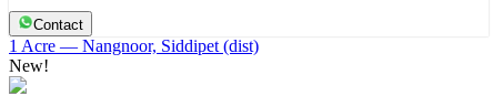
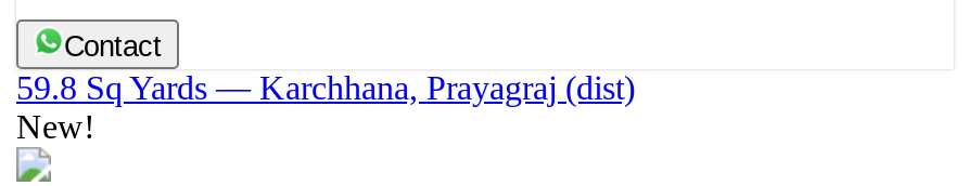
[9,37,259,56] 1 Acre — Nangnoor, Siddipet (dist) -> [16,70,635,107] 59.8 Sq Yards — Karchhana, Prayagraj (dist)

